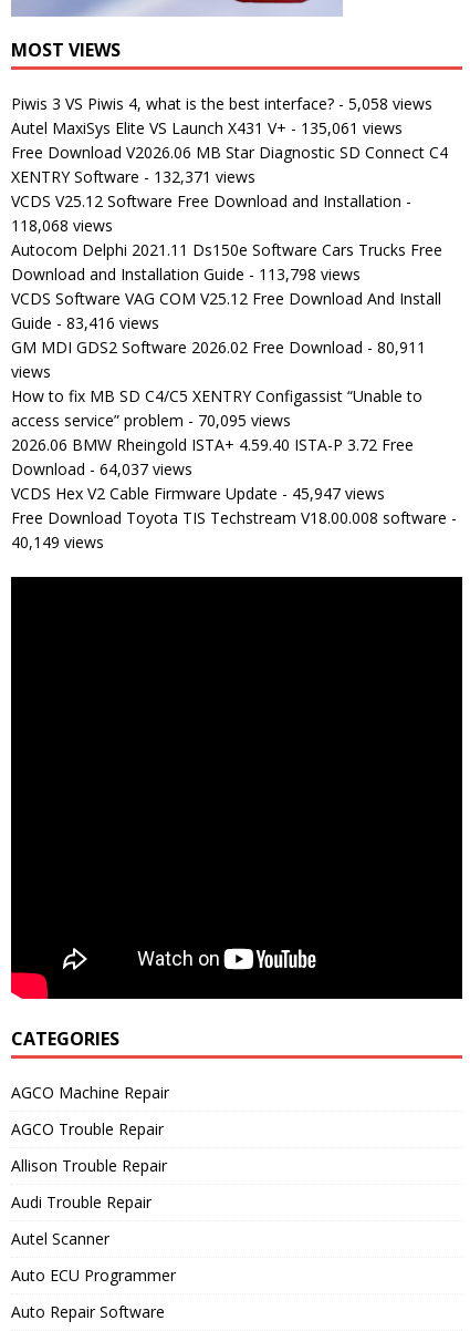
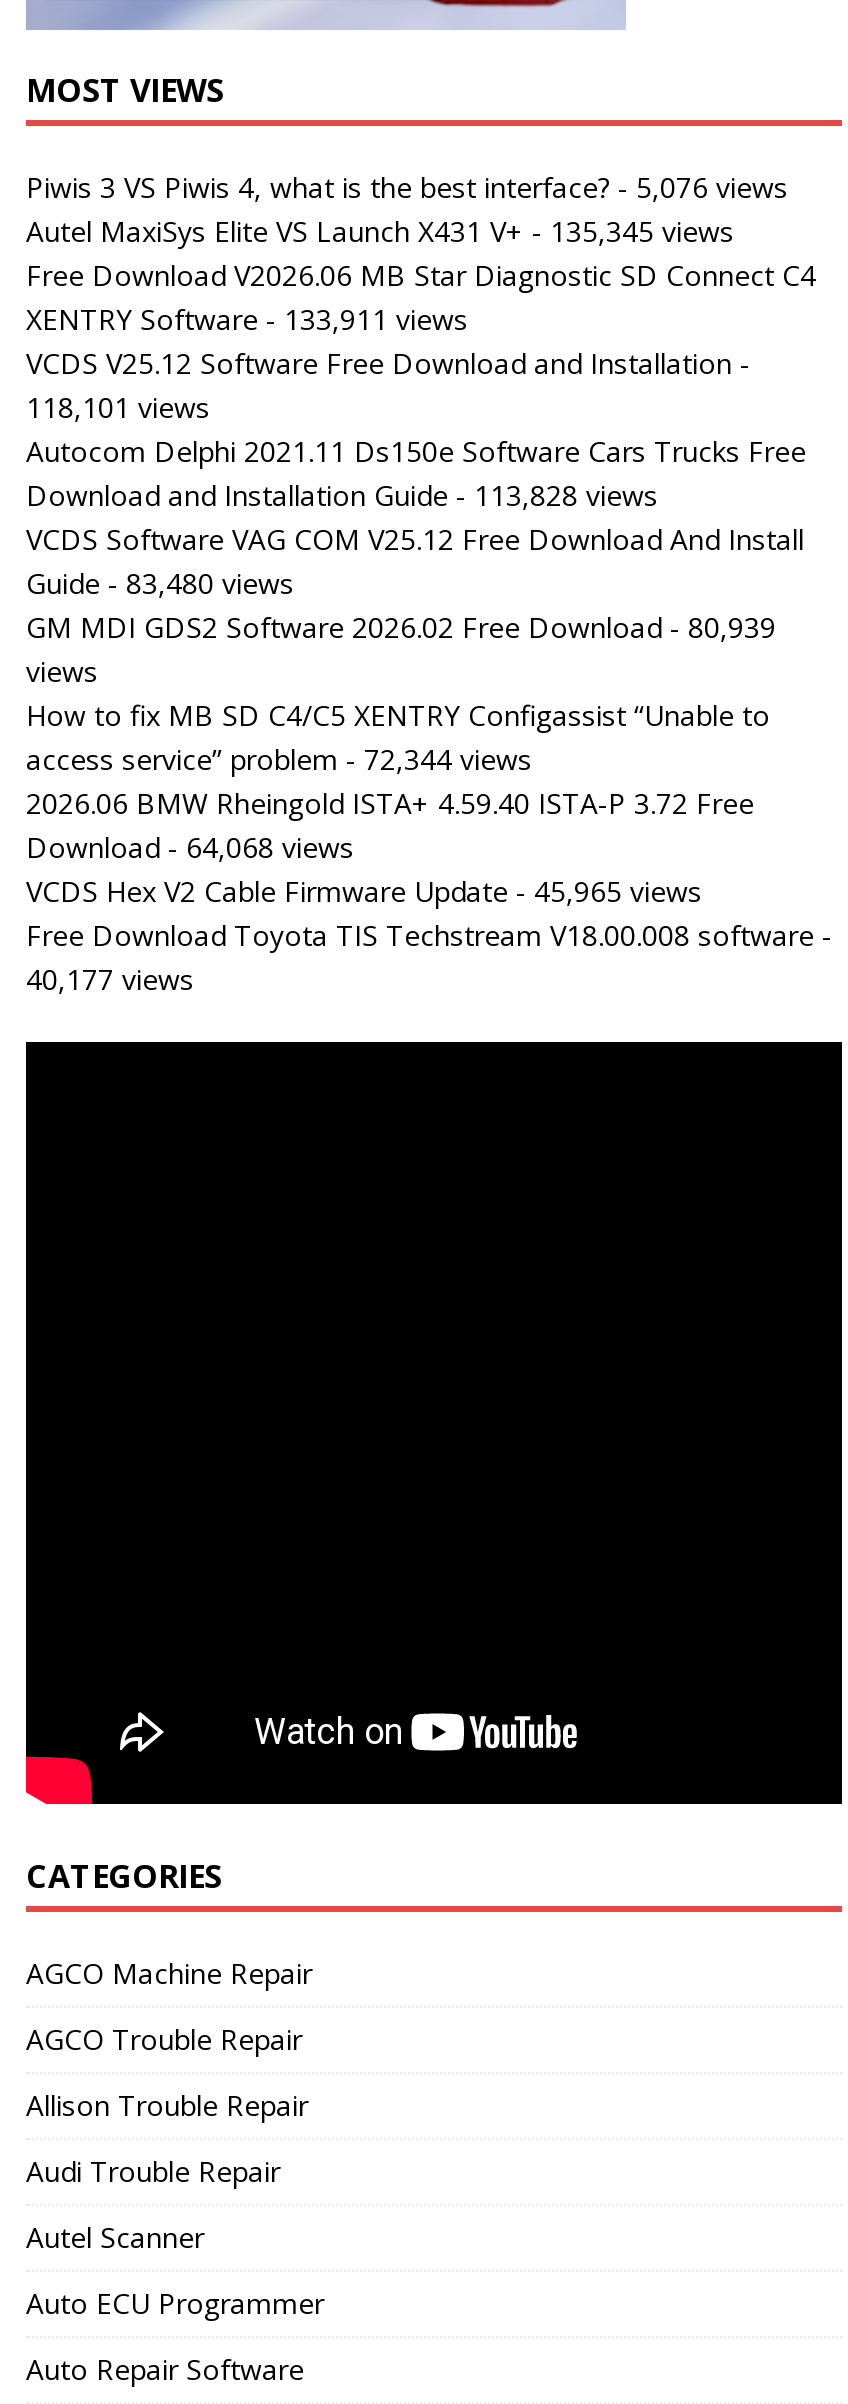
[11,93,432,114] Piwis 3 VS Piwis 4, what is the best interface? - 5,058 views -> [26,168,788,206] Piwis 3 VS Piwis 4, what is the best interface? - 5,076 views
[11,117,403,138] Autel MaxiSys Elite VS Launch X431 V+ - 135,061 views -> [26,212,734,250] Autel MaxiSys Elite VS Launch X431 V+ - 135,345 views
[11,166,255,187] XENTRY Software - 132,371 views -> [26,300,468,338] XENTRY Software - 133,911 views
[11,215,113,236] 118,068 views -> [26,388,210,426] 118,101 views
[11,264,361,285] Download and Installation Guide - 113,798 views -> [26,476,658,514] Download and Installation Guide - 113,828 views
[11,312,159,333] Guide - 83,416 views -> [26,564,294,602] Guide - 83,480 views
[11,337,426,358] GM MDI GDS2 Software 2026.02 Free Download - 80,911 -> [26,608,776,646] GM MDI GDS2 Software 2026.02 Free Download - 80,939
[11,410,291,431] access service” problem - 70,095 views -> [26,740,532,778] access service” problem - 72,344 views
[11,458,192,479] Download - 64,037 views -> [26,828,354,866] Download - 64,068 views
[11,483,385,504] VCDS Hex V2 Cable Firmware Update - 45,947 views -> [26,872,702,910] VCDS Hex V2 Cable Firmware Update - 45,965 views
[11,532,104,553] 40,149 views -> [26,960,194,998] 40,177 views

